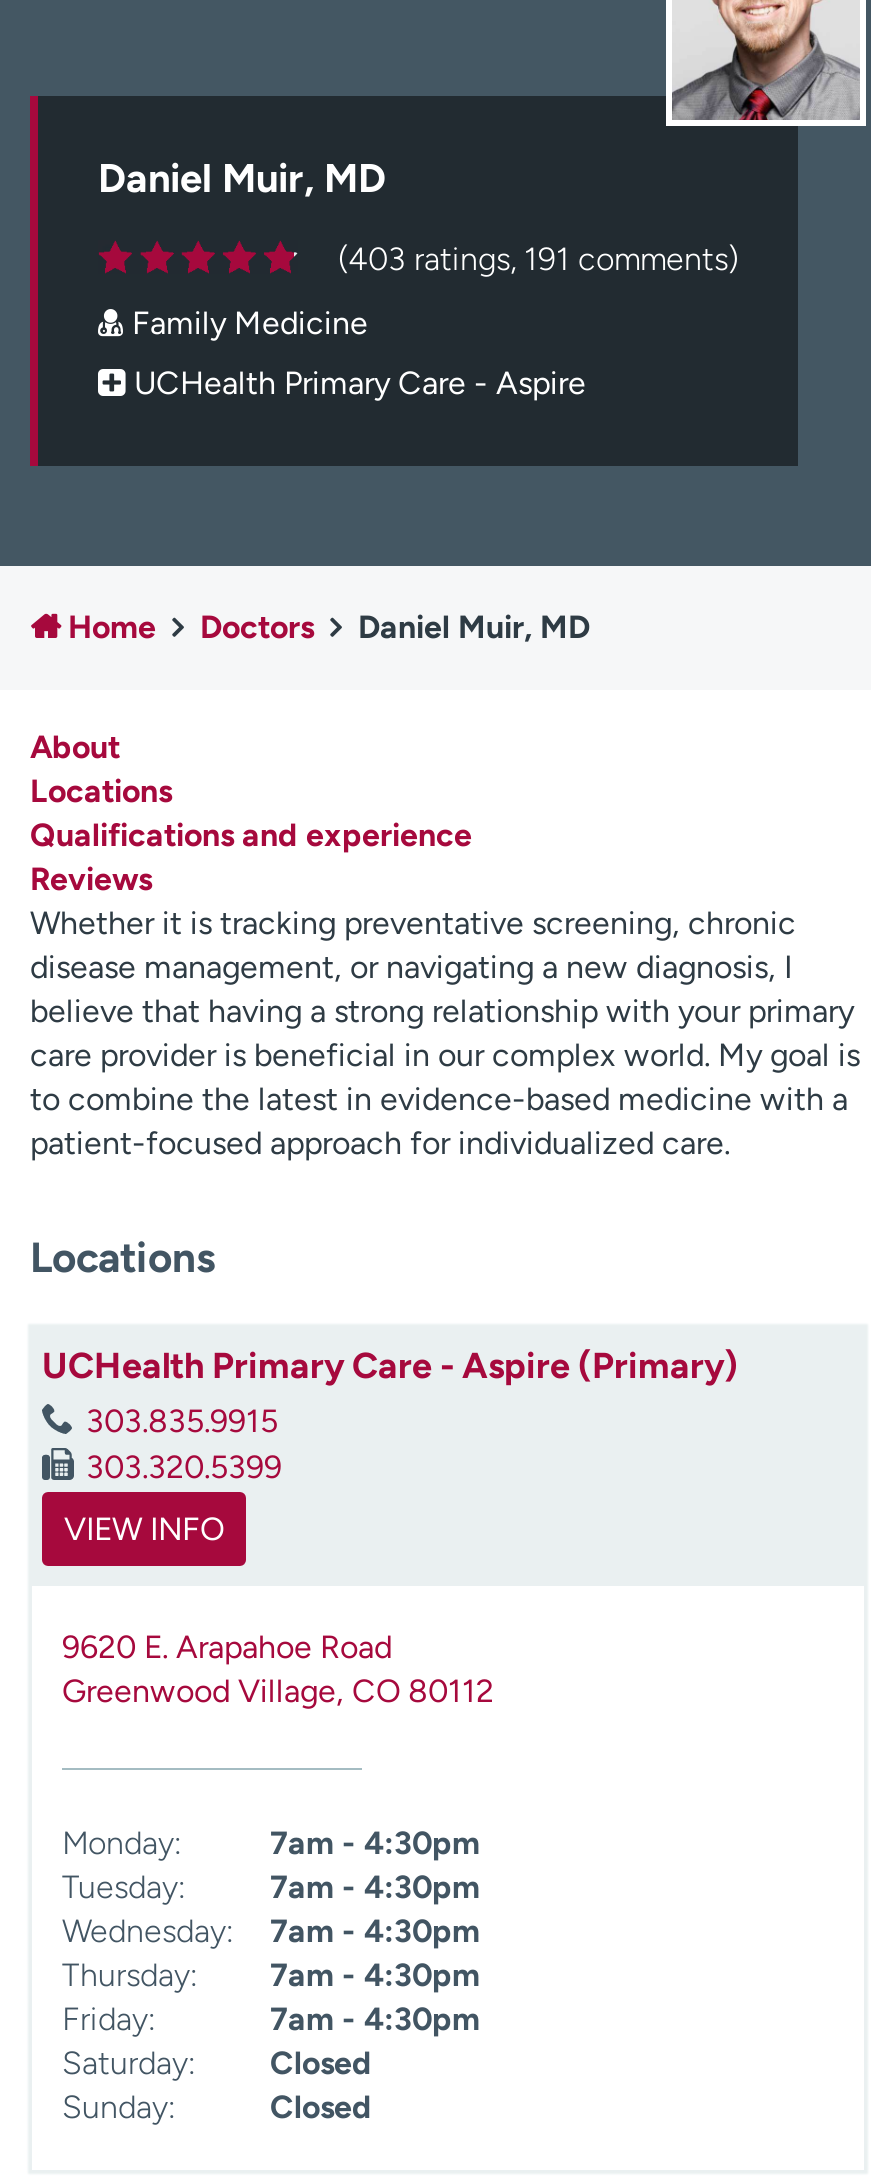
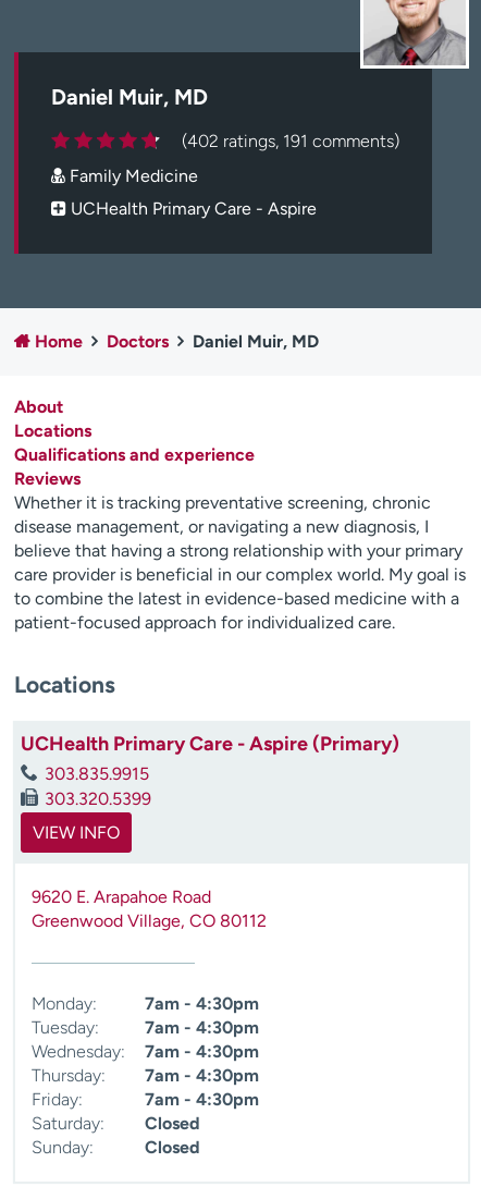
[338,241,738,279] (403 ratings, 191 comments) -> [182,131,399,152] (402 ratings, 191 comments)

